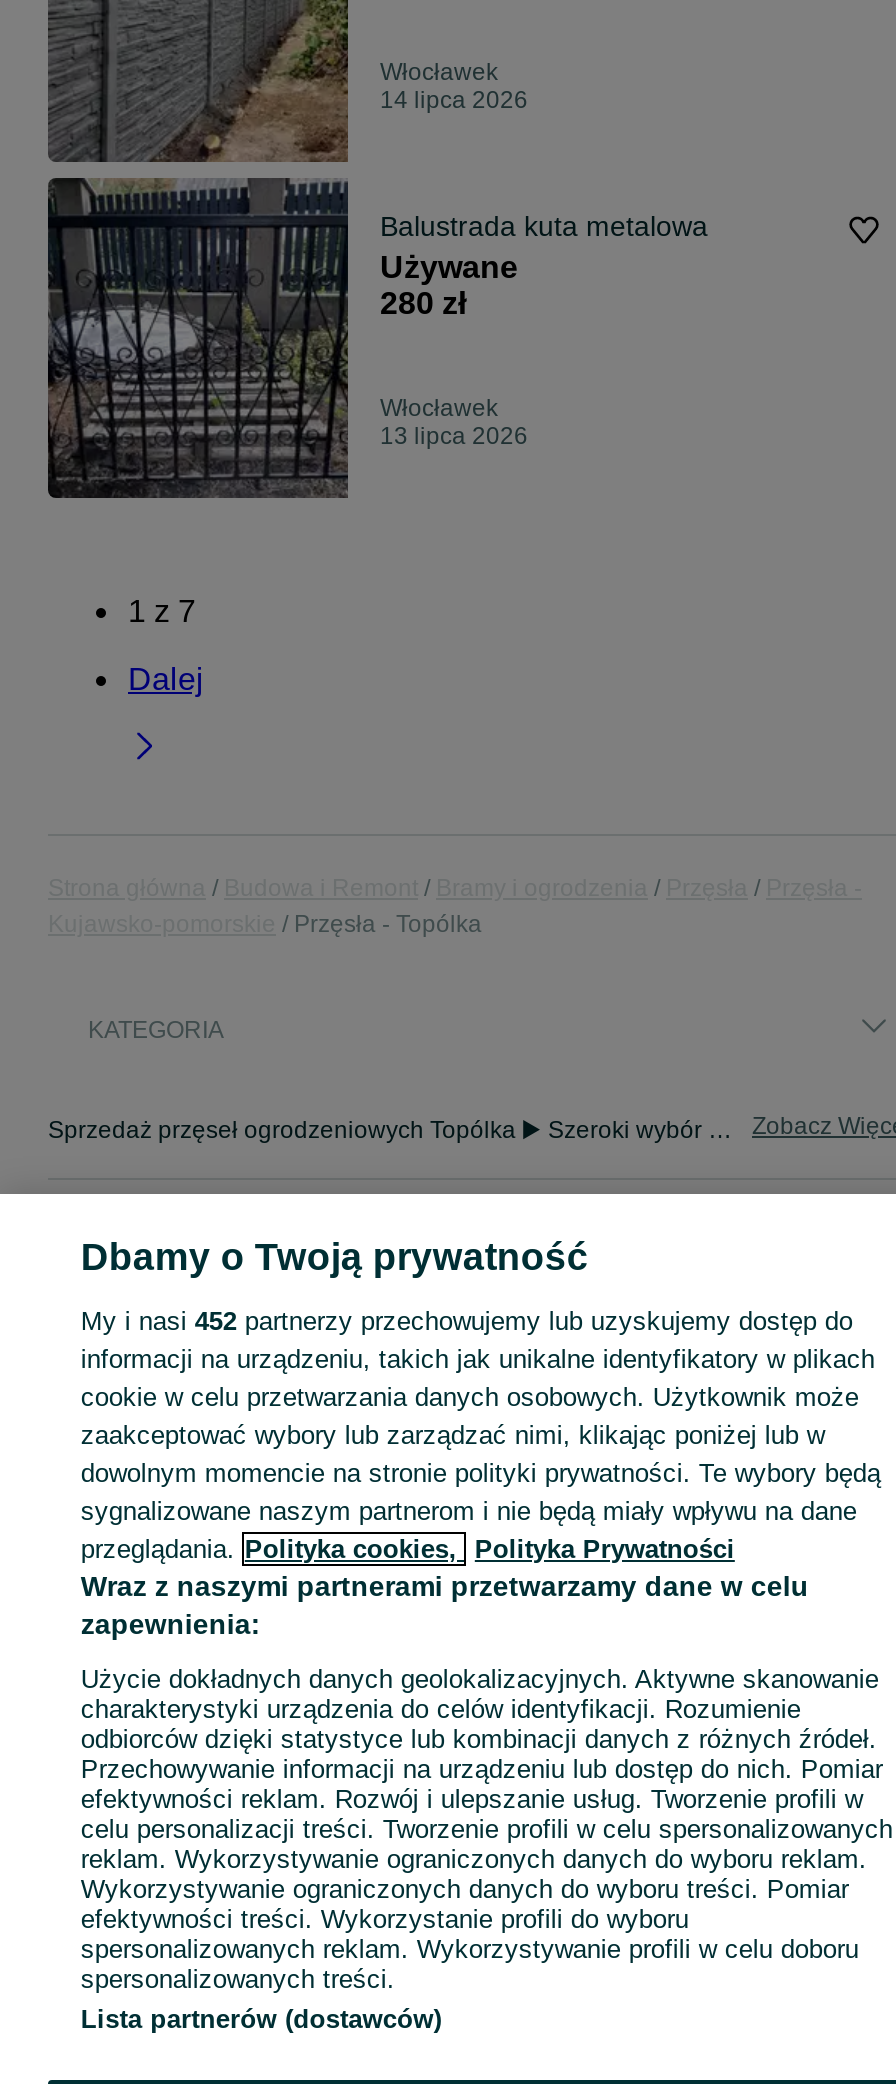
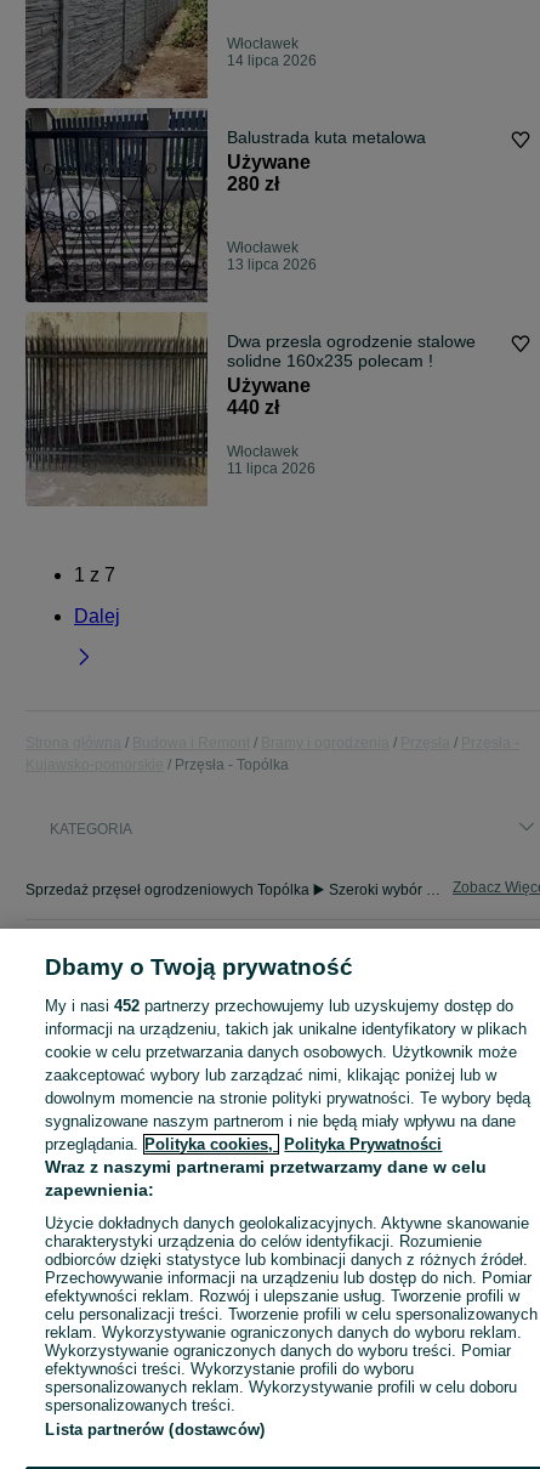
none -> [27,313,476,505] [image] | Dwa przesla ogrodzenie stalowe | solidne 160x235 polecam ! | Używane | 440 zł | Włocławek | 11 lipca 2026

